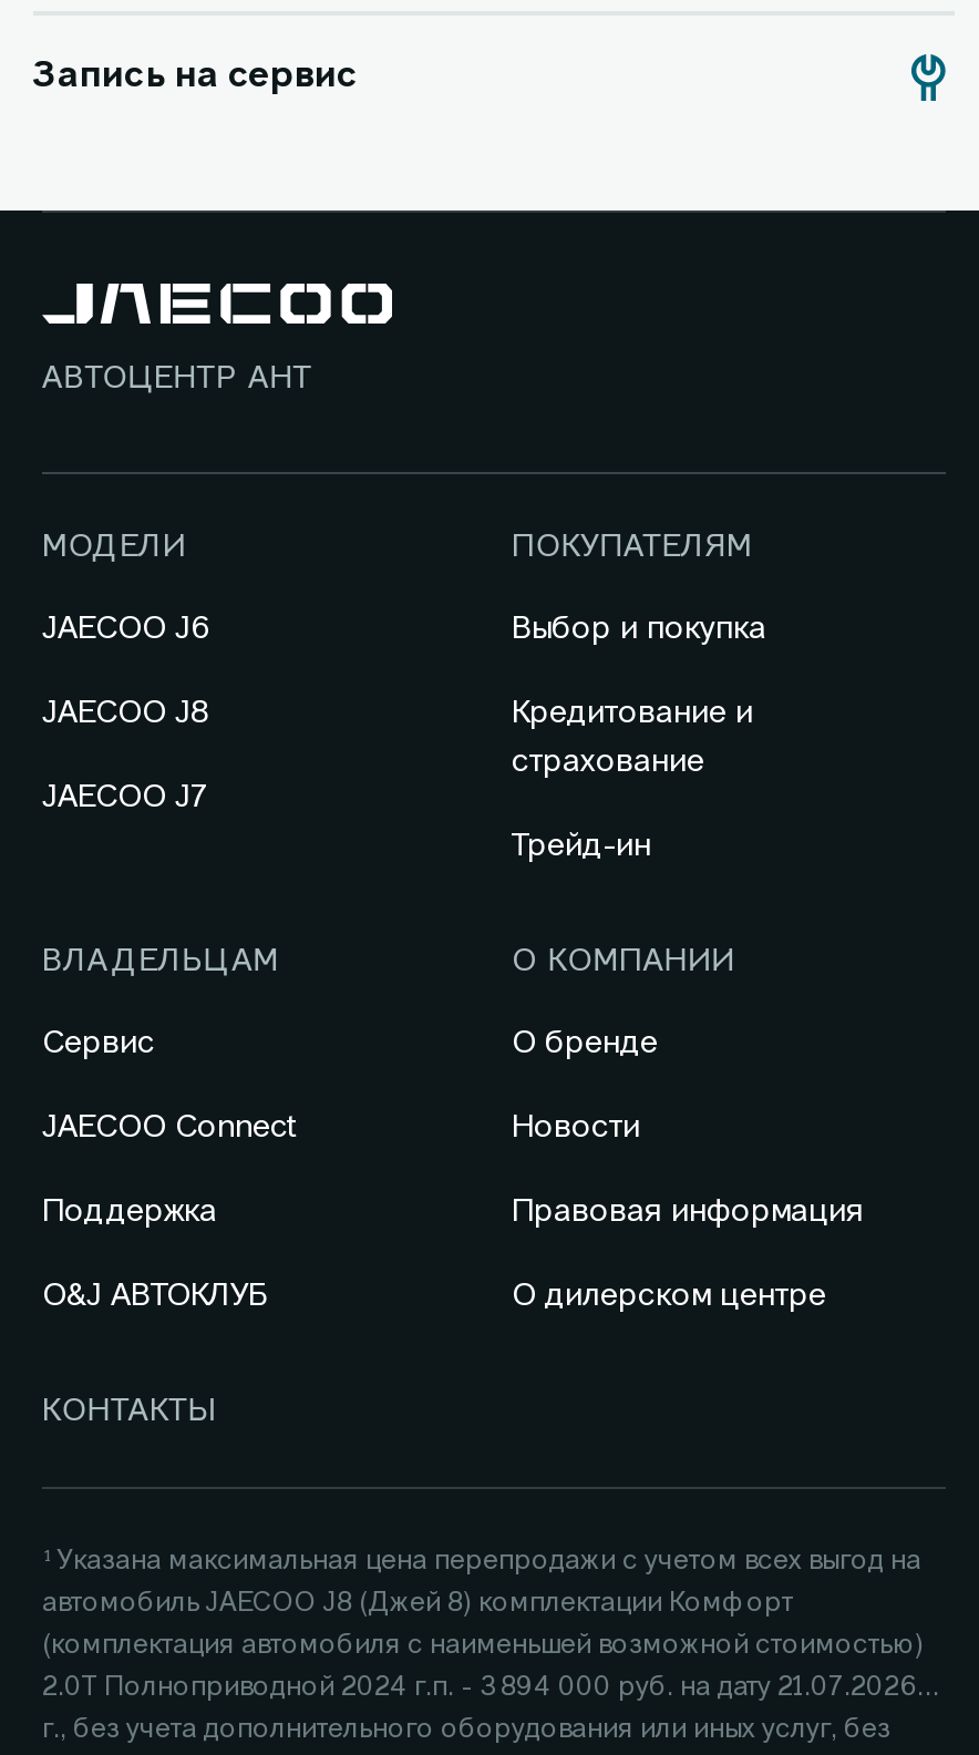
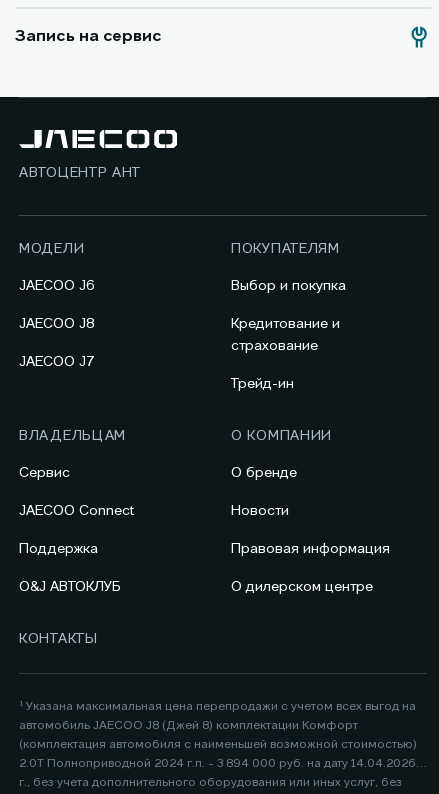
[42,1675,917,1702] 2.0Т Полноприводной 2024 г.п. - 3 894 000 руб. на дату 21.07.2026 -> [19,758,416,770] 2.0Т Полноприводной 2024 г.п. - 3 894 000 руб. на дату 14.04.2026

